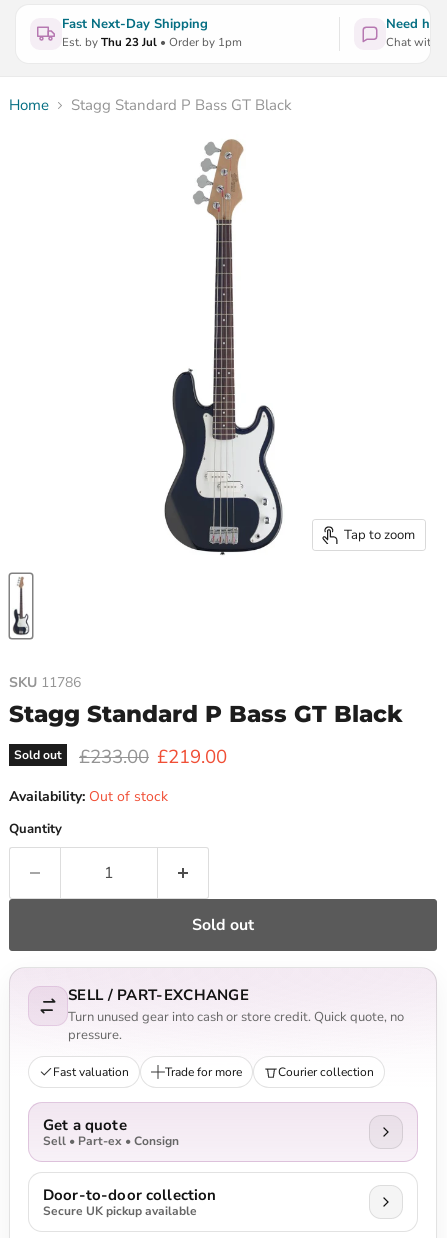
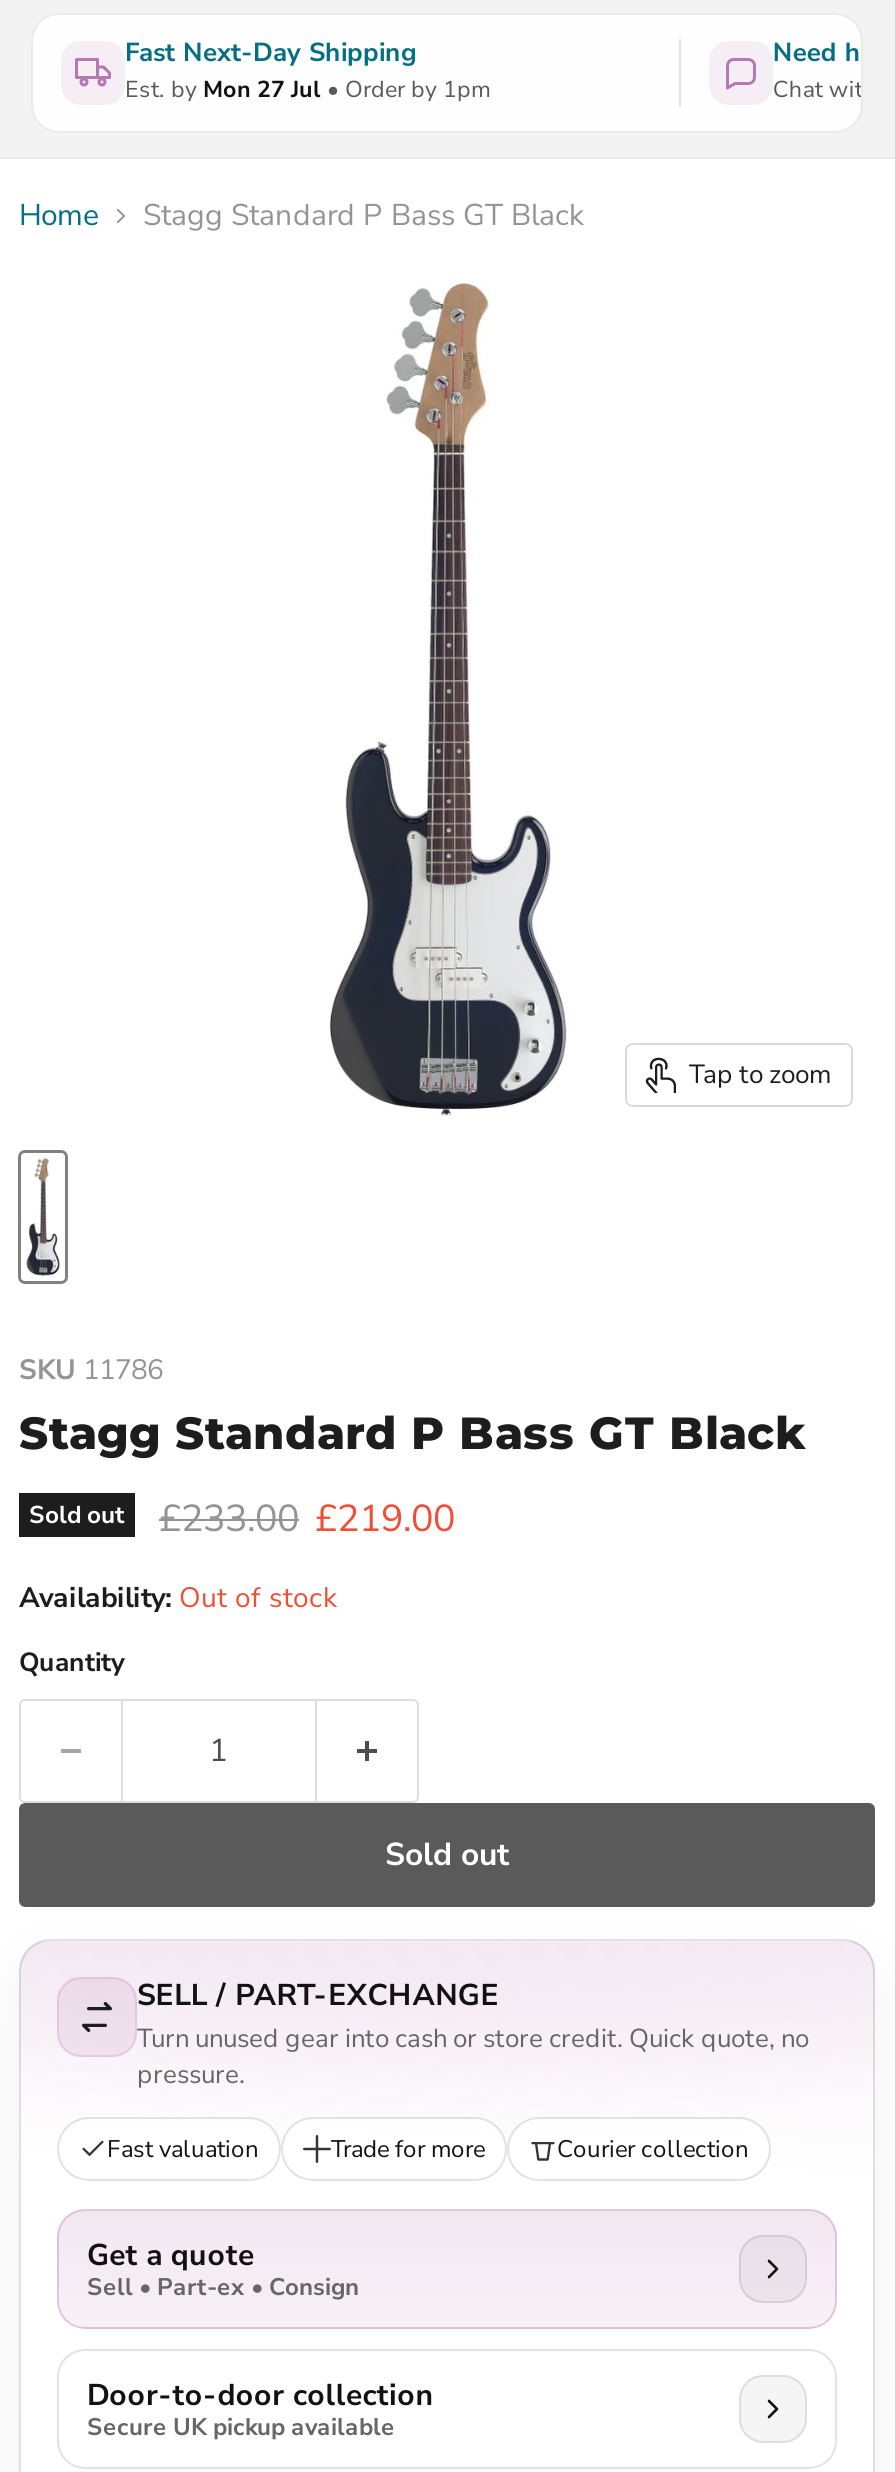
[62,34,242,50] Est. by Thu 23 Jul • Order by 1pm -> [125,73,491,105] Est. by Mon 27 Jul • Order by 1pm

